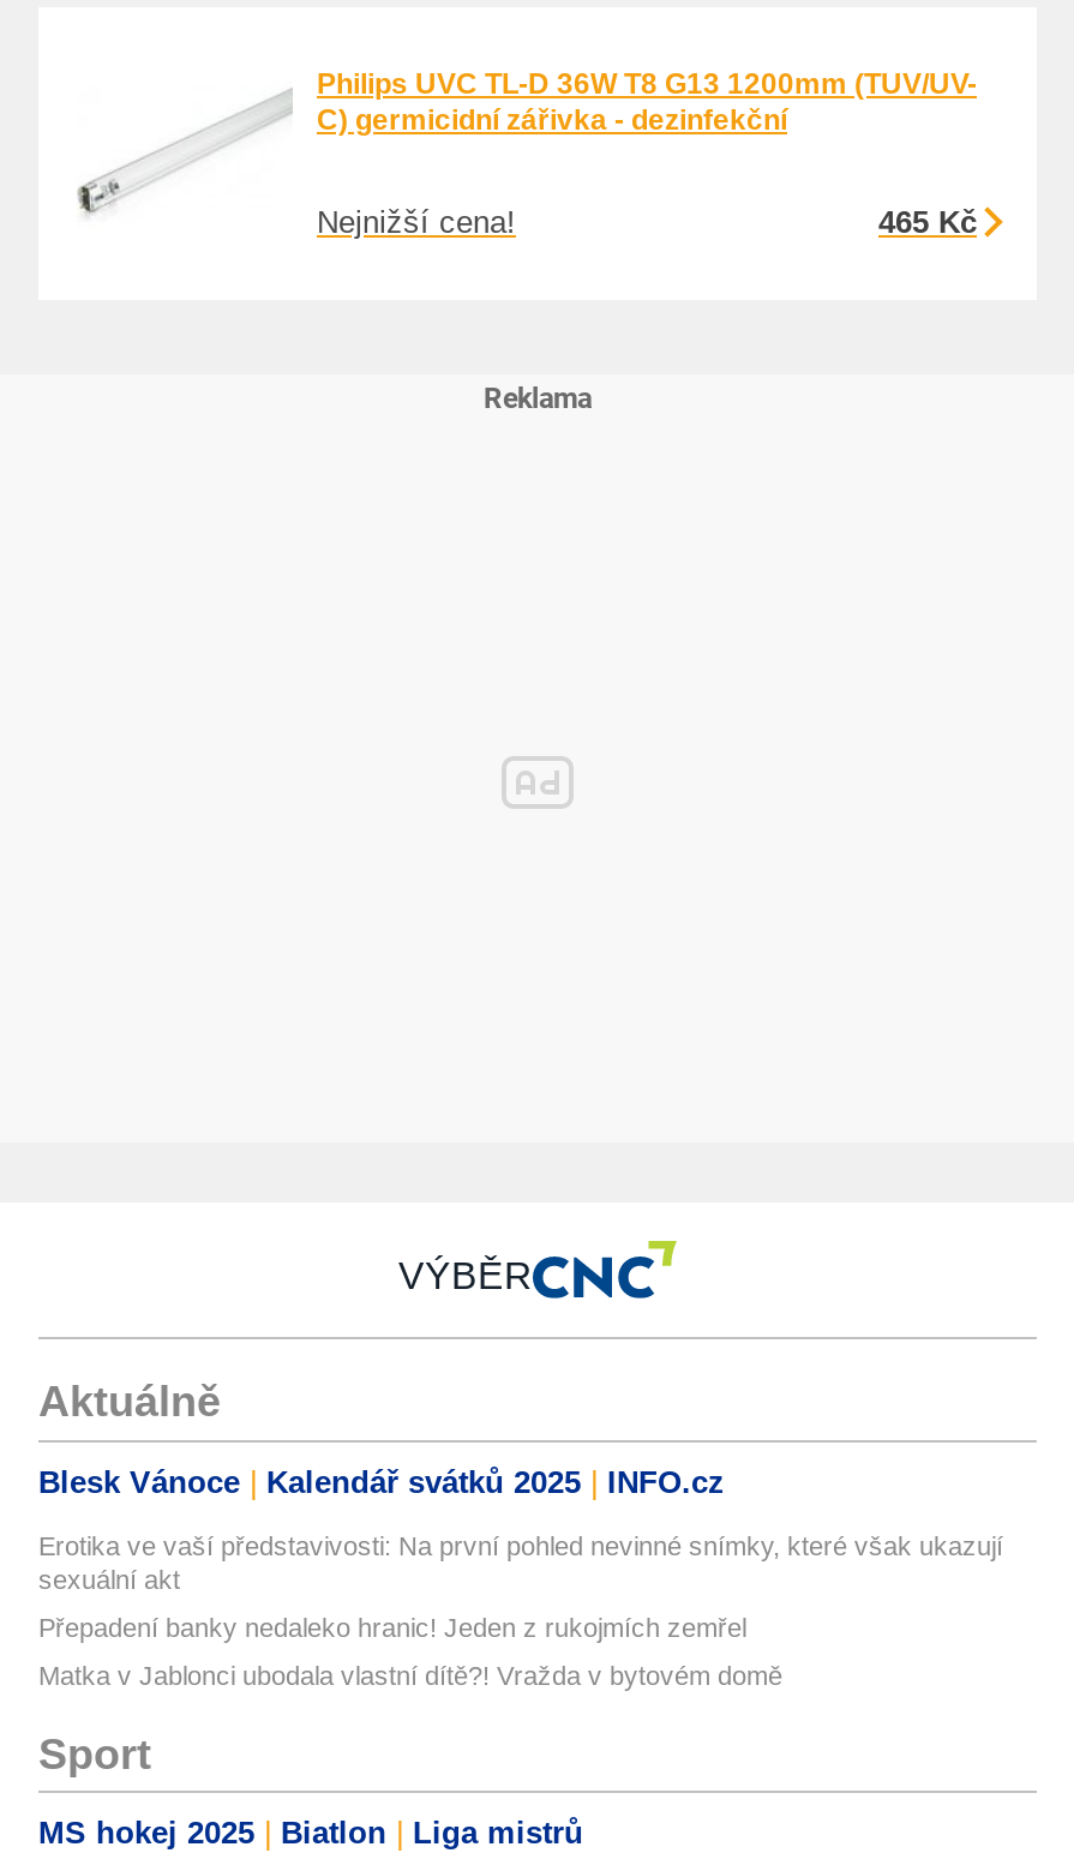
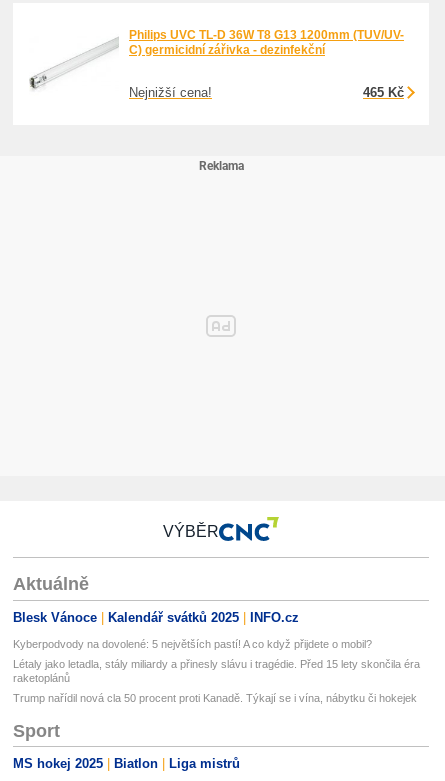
[38,1531,1003,1593] Erotika ve vaší představivosti: Na první pohled nevinné snímky, které však ukazují | sexuální akt -> [13,638,372,650] Kyberpodvody na dovolené: 5 největších pastí! A co když přijdete o mobil?
[38,1612,746,1641] Přepadení banky nedaleko hranic! Jeden z rukojmích zemřel -> [13,658,420,684] Létaly jako letadla, stály miliardy a přinesly slávu i tragédie. Před 15 lety skončila éra | raketoplánů
[38,1660,782,1689] Matka v Jablonci ubodala vlastní dítě?! Vražda v bytovém domě -> [13,692,417,704] Trump nařídil nová cla 50 procent proti Kanadě. Týkají se i vína, nábytku či hokejek

